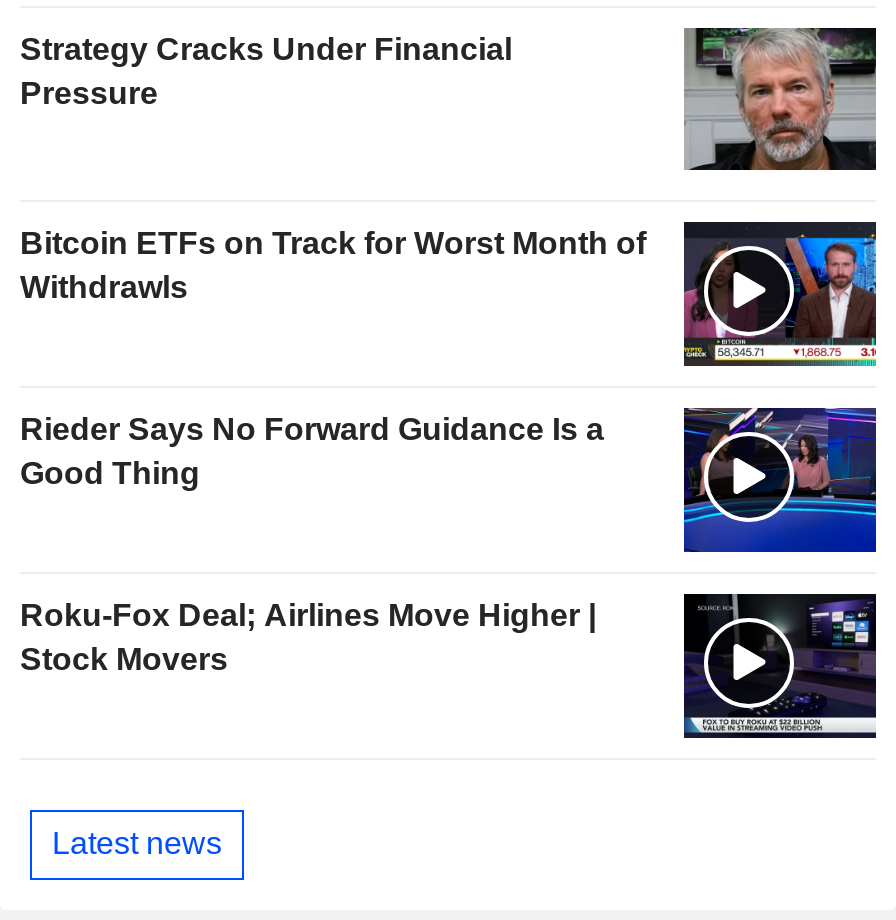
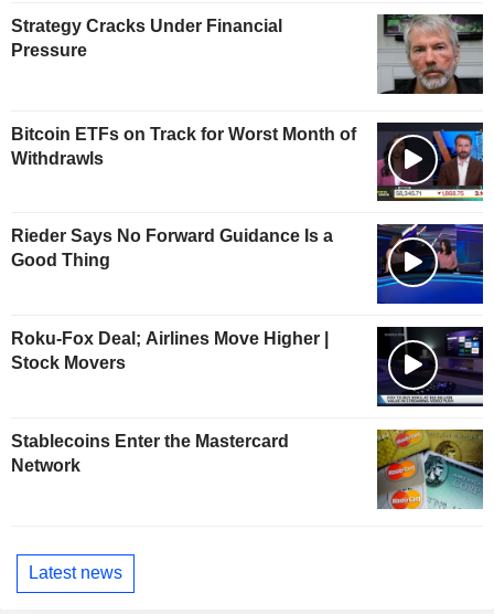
none -> [11,432,289,475] Stablecoins Enter the Mastercard | Network
none -> [376,428,484,510] [image]

